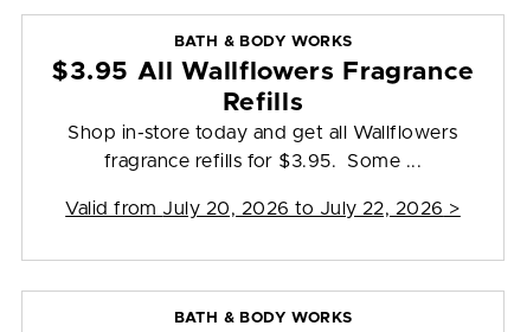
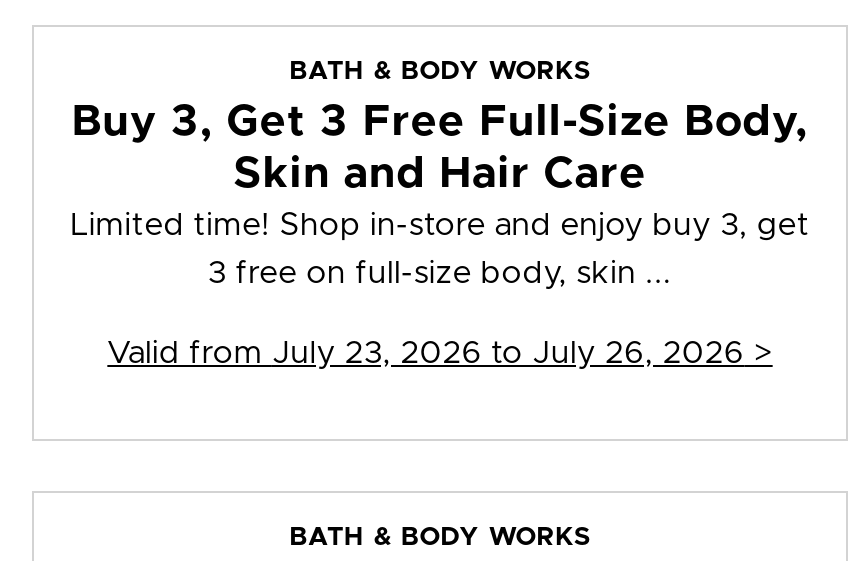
[51,60,475,143] $3.95 All Wallflowers Fragrance | Refills | Shop in-store today and get all Wallflowers -> [70,101,810,241] Buy 3, Get 3 Free Full-Size Body, | Skin and Hair Care | Limited time! Shop in-store and enjoy buy 3, get
[104,152,422,171] fragrance refills for $3.95. Some ... -> [208,257,672,289] 3 free on full-size body, skin ...
[65,199,460,218] Valid from July 20, 2026 to July 22, 2026 > -> [107,337,773,369] Valid from July 23, 2026 to July 26, 2026 >

